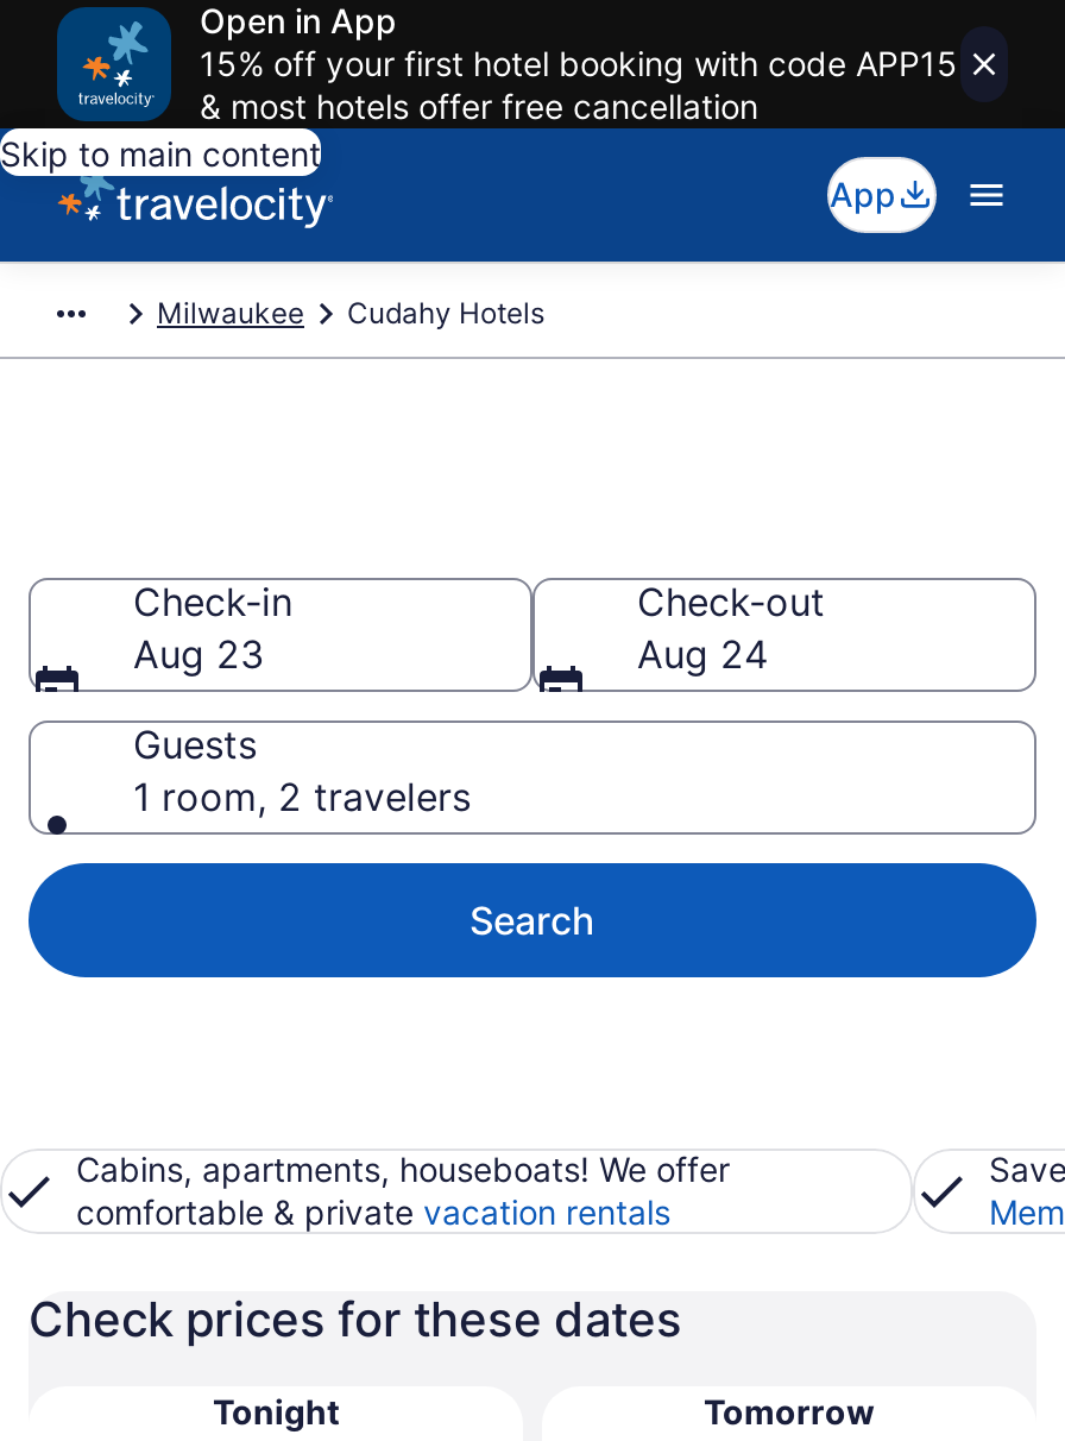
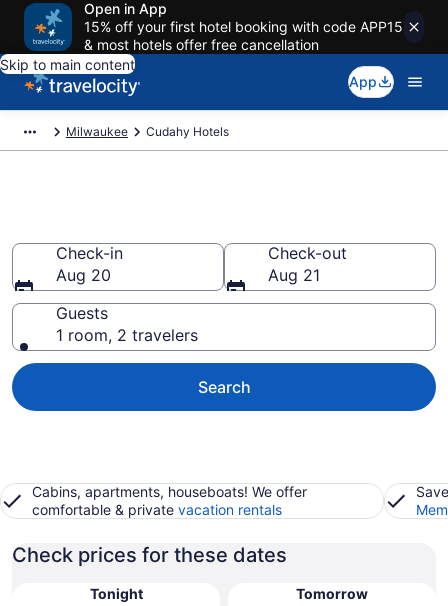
[133,630,264,678] Aug 23 -> [56,265,111,285] Aug 20
[637,630,768,678] Aug 24 -> [268,265,320,285] Aug 21

